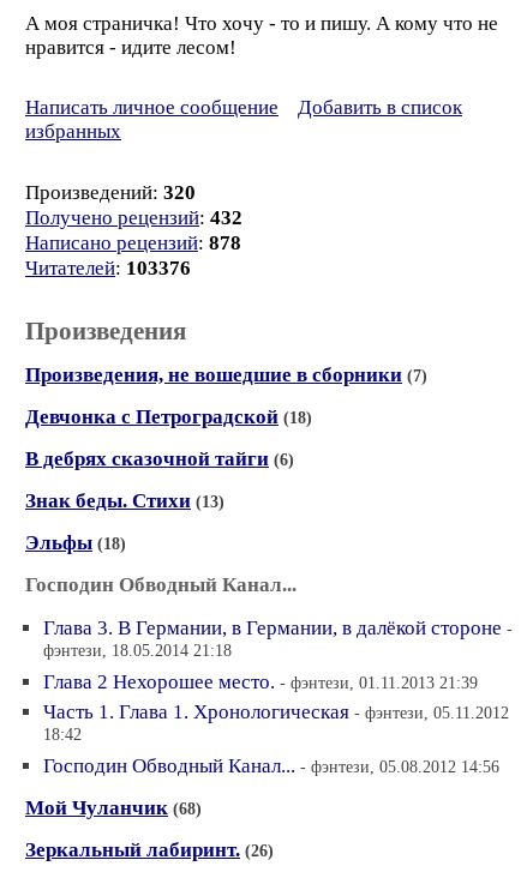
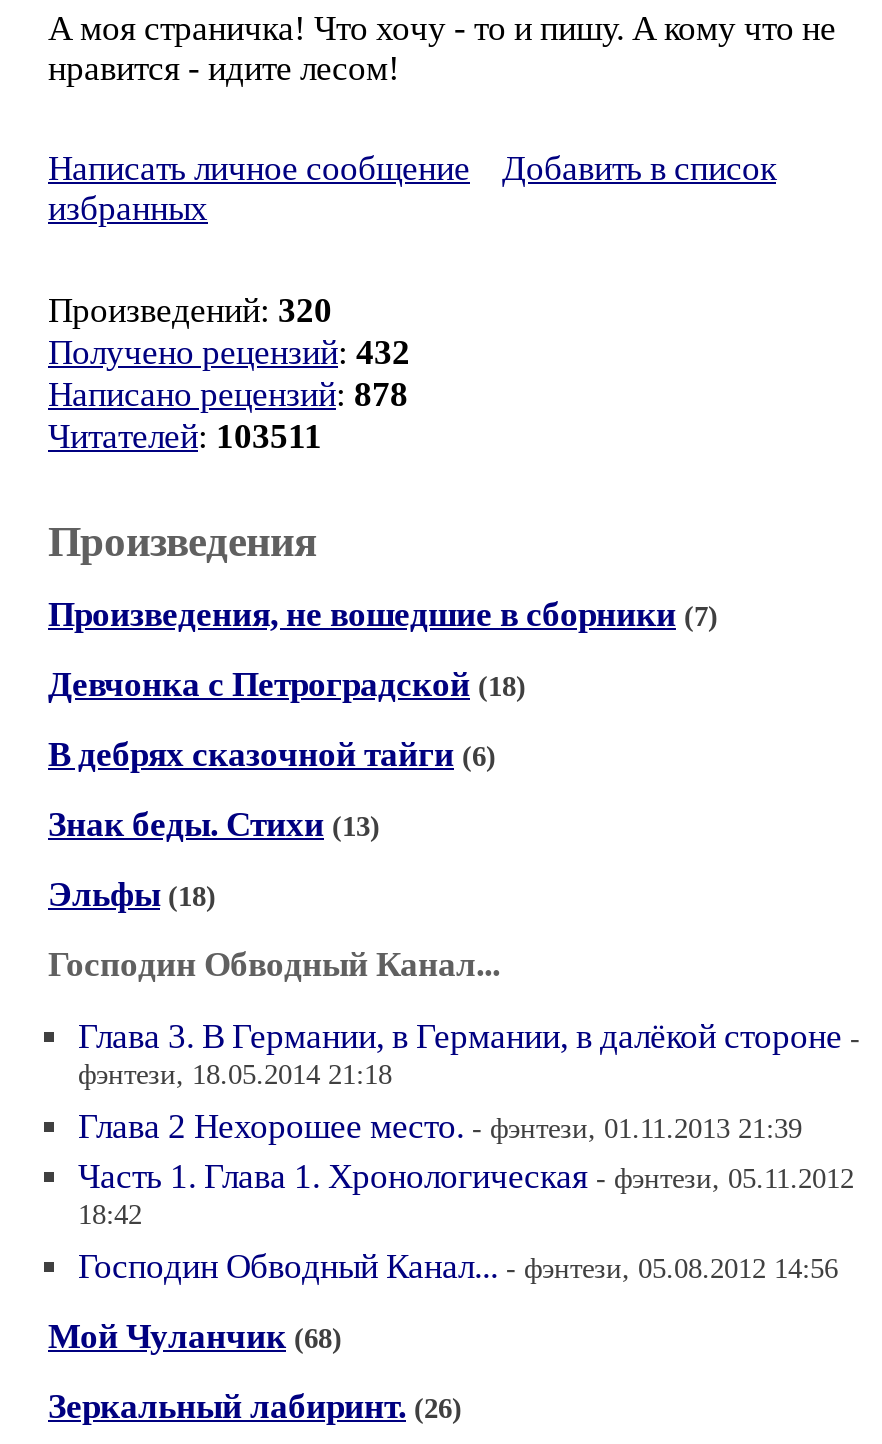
[25,256,191,279] Читателей: 103376 -> [48,417,322,455] Читателей: 103511

